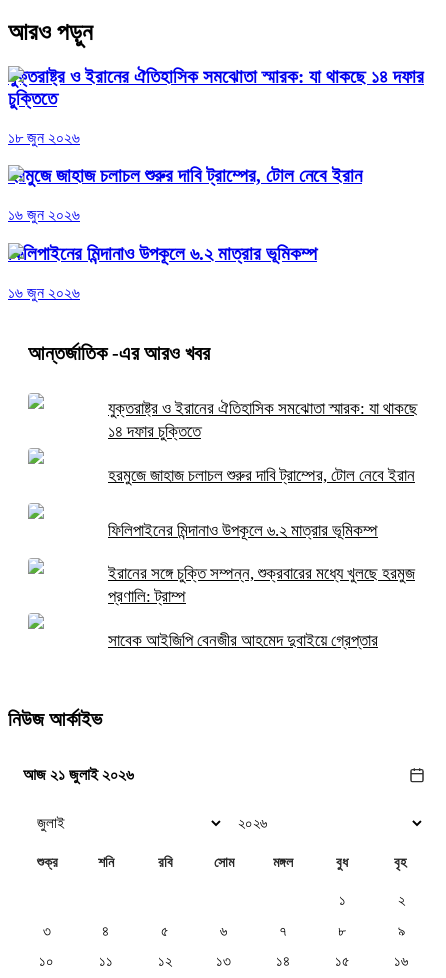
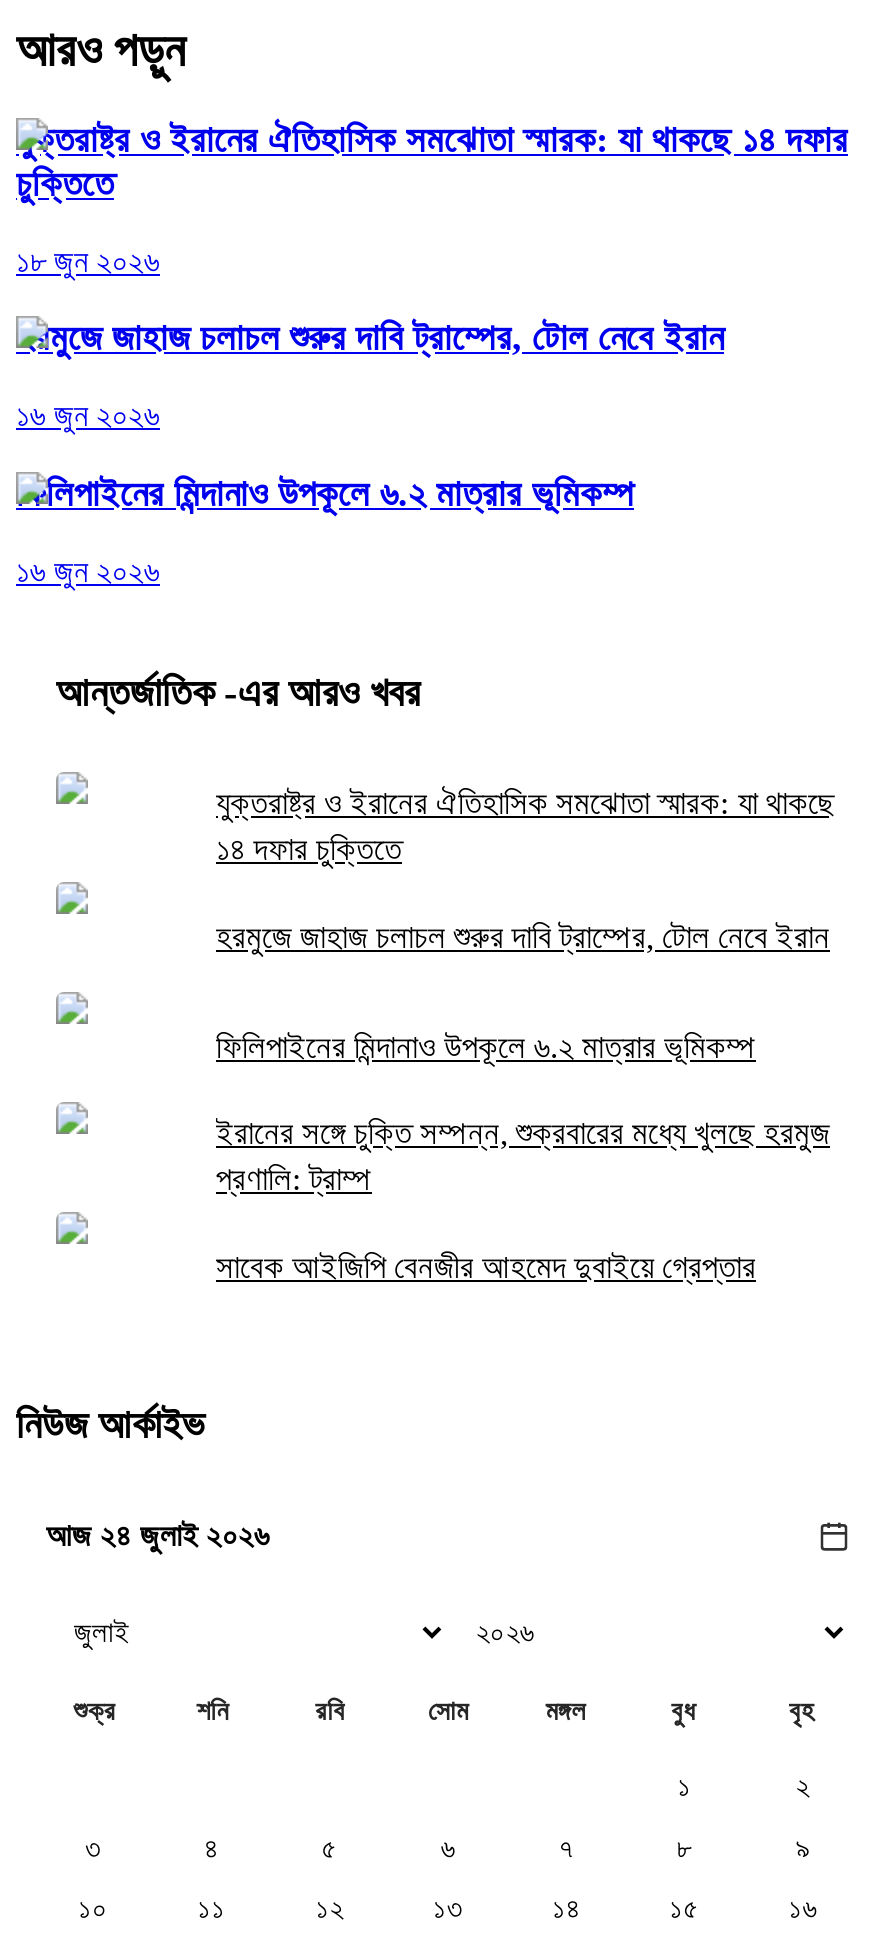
[23,766,134,783] আজ ২১ জুলাই ২০২৬ -> [46,1517,270,1551] আজ ২৪ জুলাই ২০২৬

